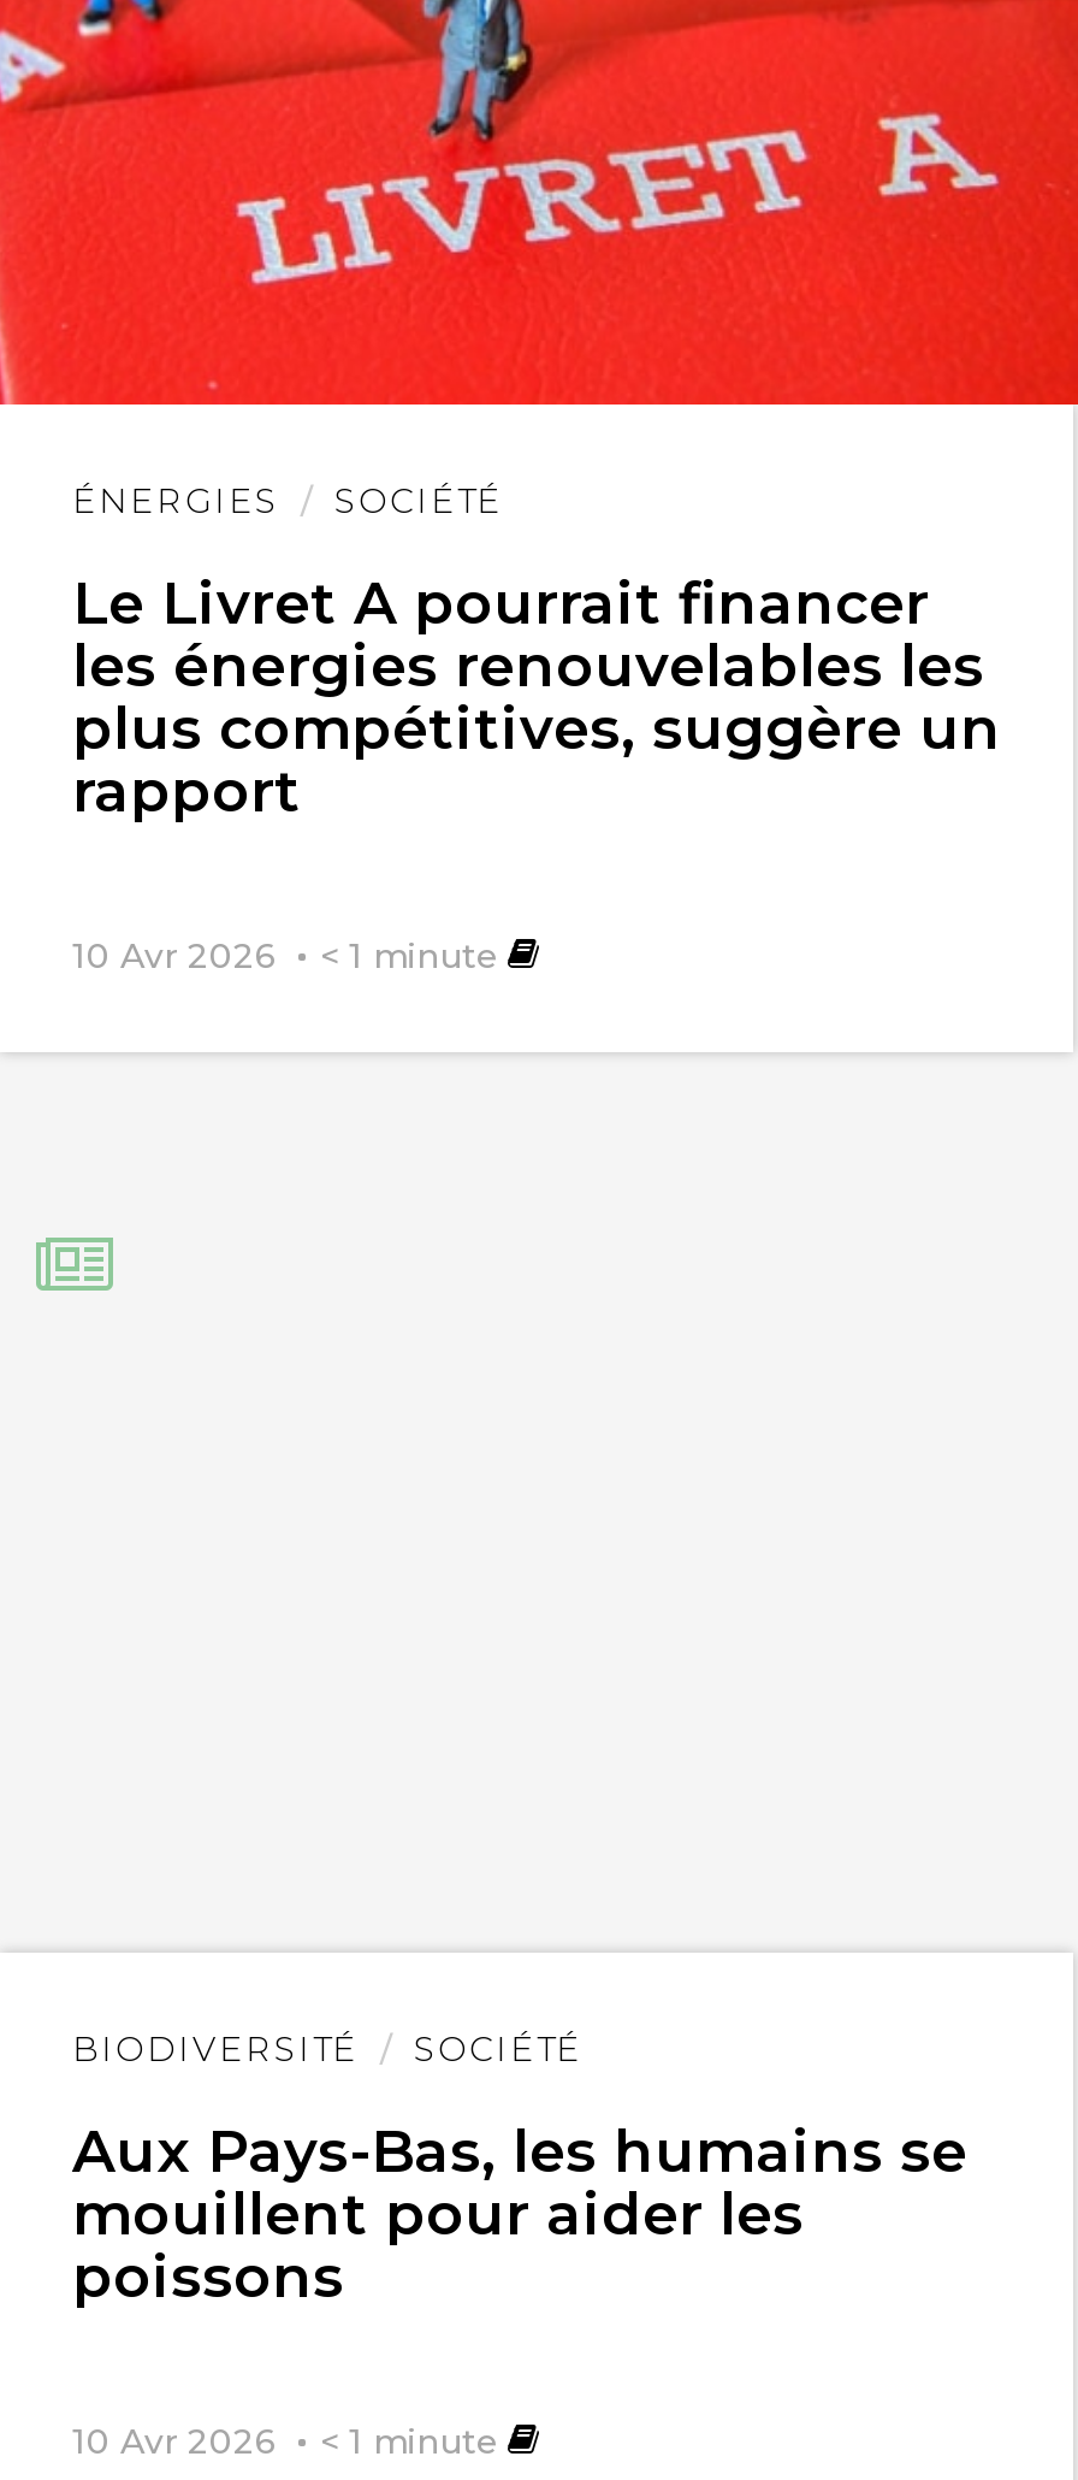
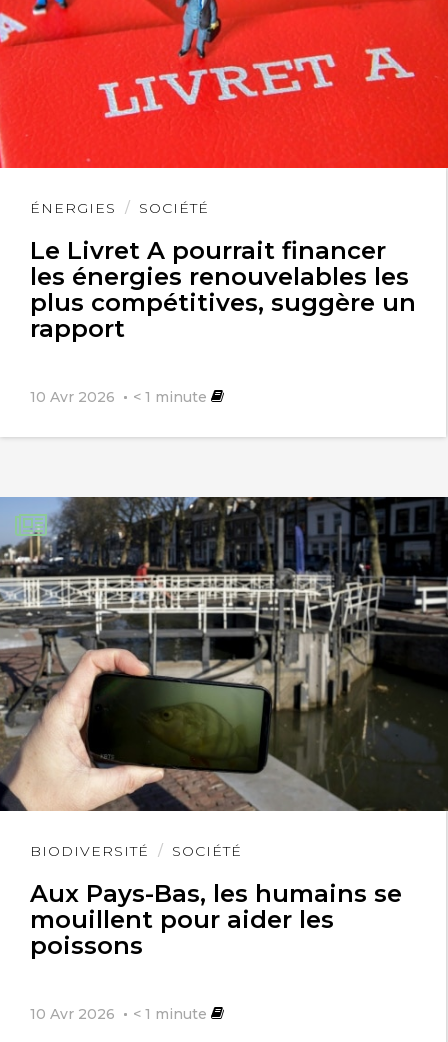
none -> [3,496,445,812] [image]

